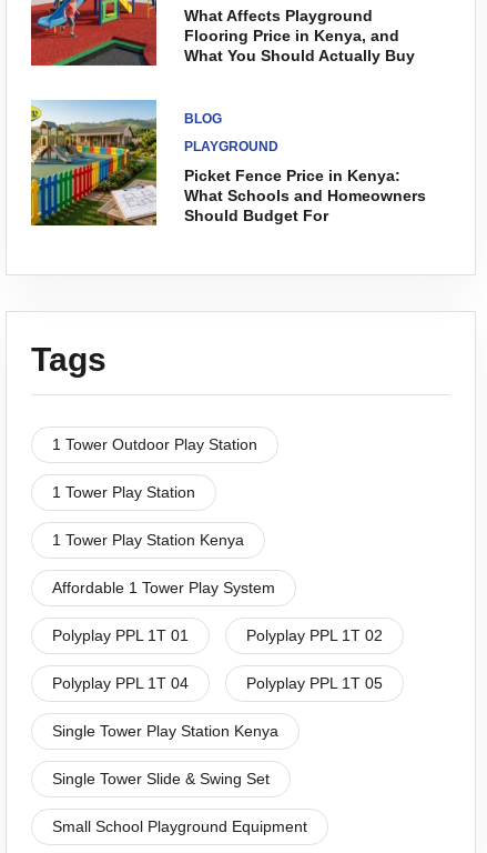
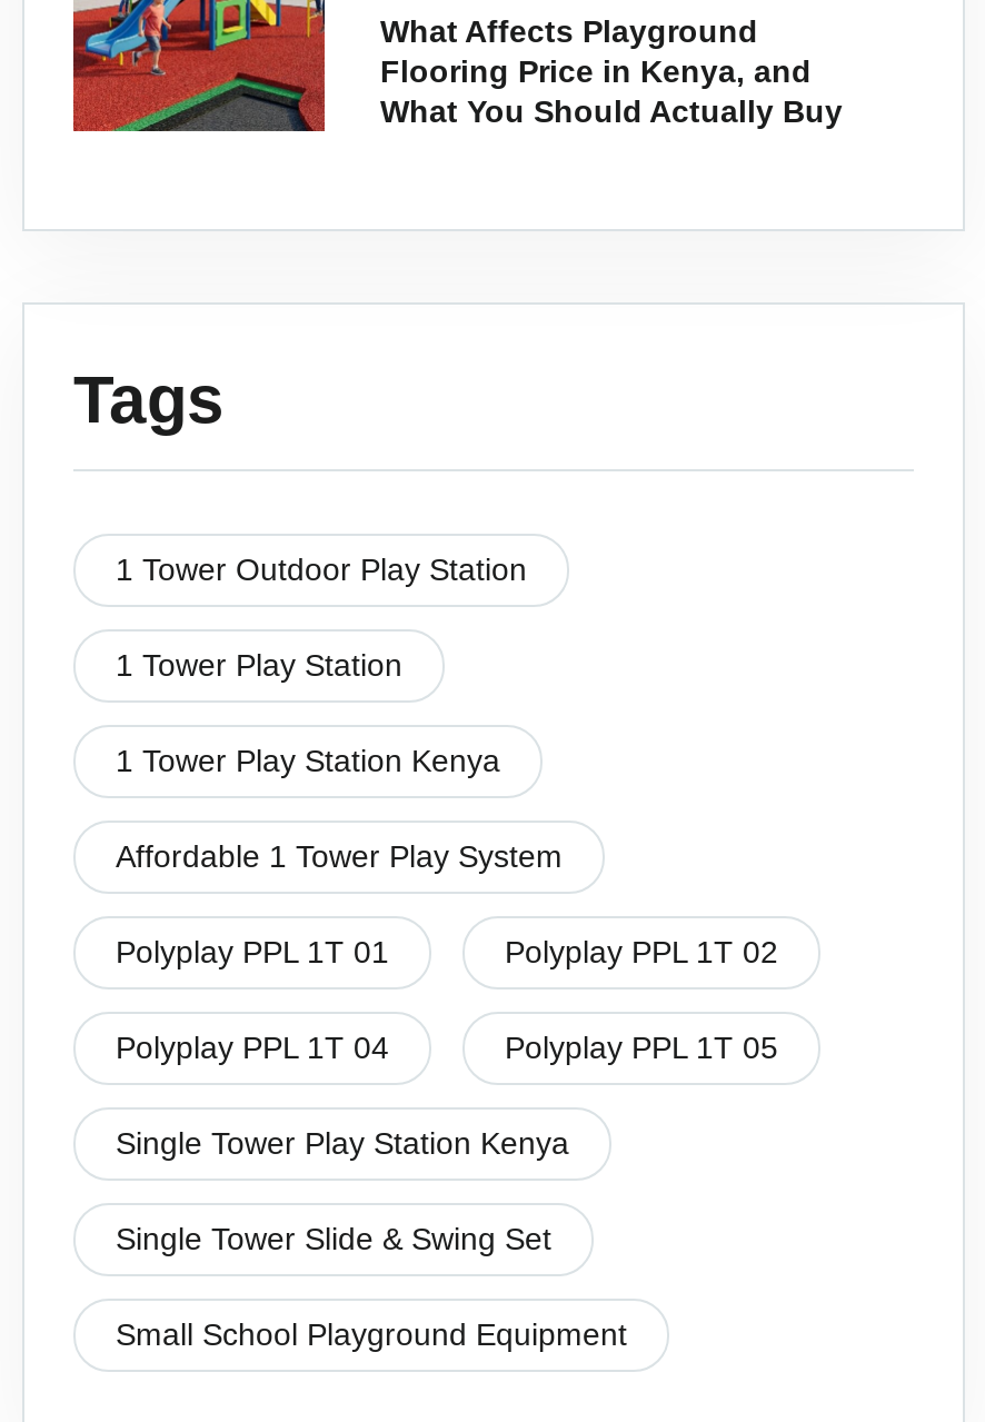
[30,99,426,227] [image] | BLOG | PLAYGROUND | Picket Fence Price in Kenya: | What Schools and Homeowners | Should Budget For -> none

